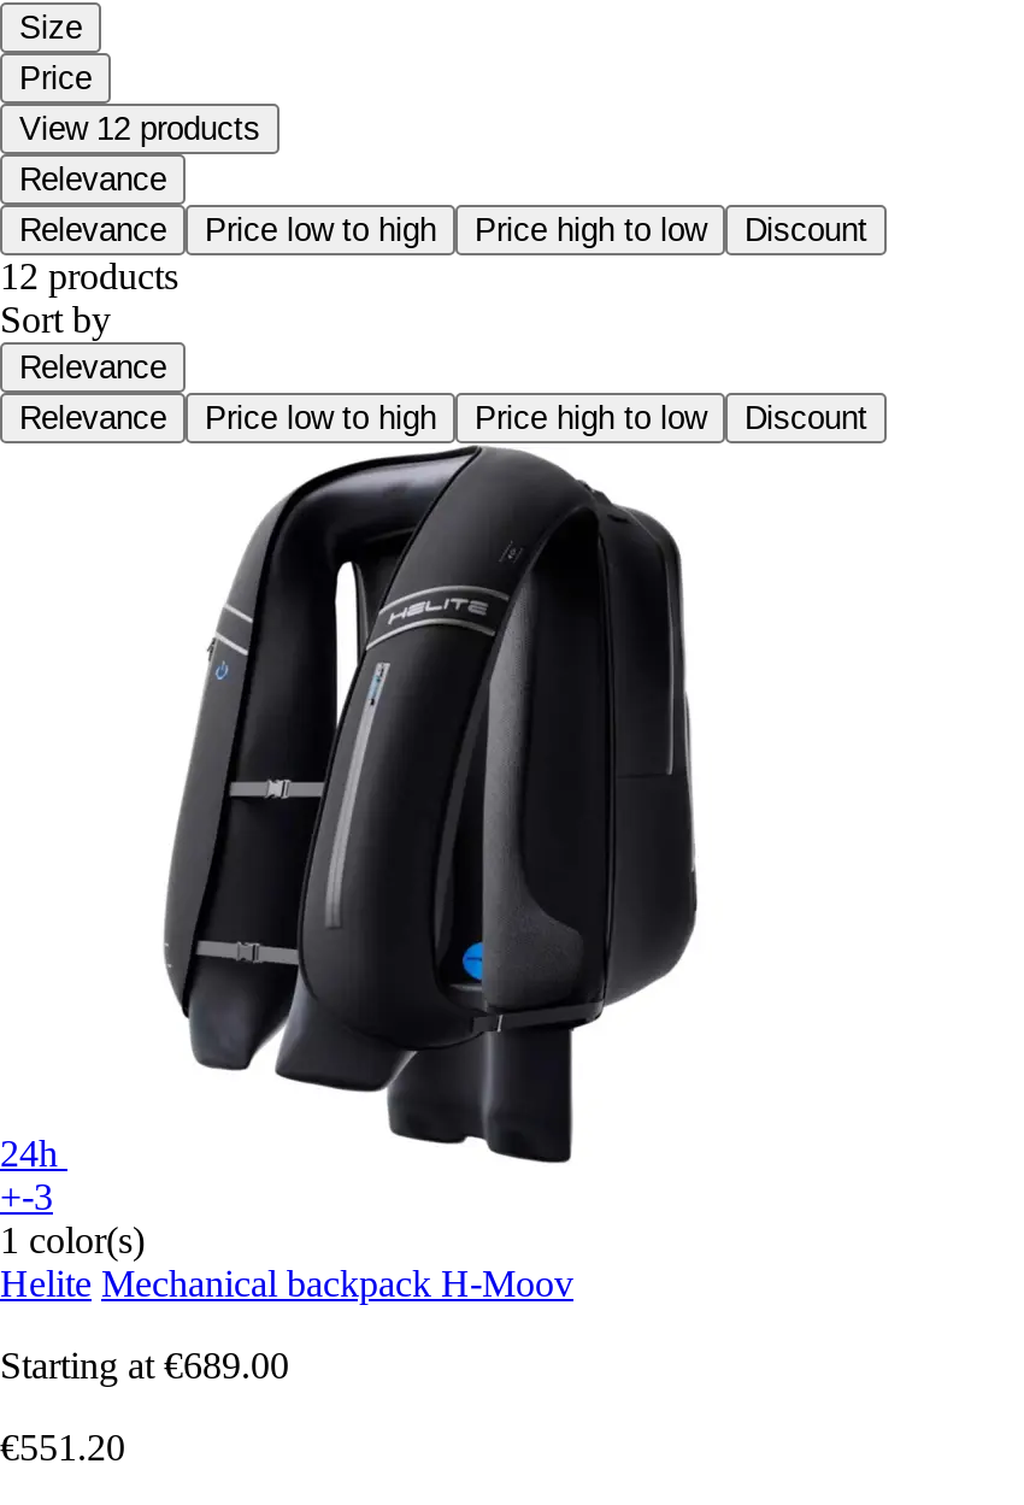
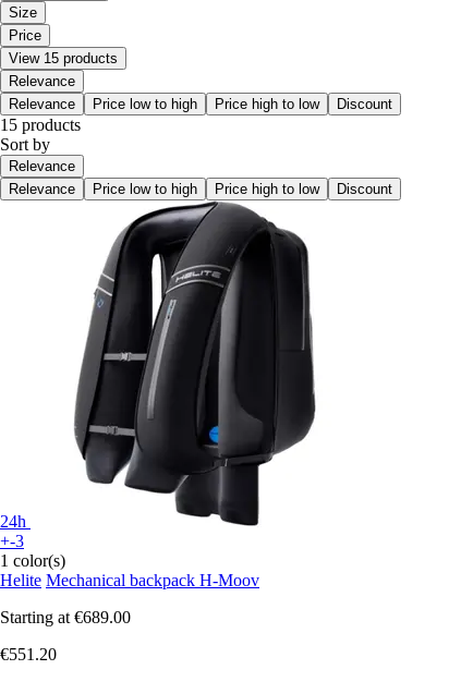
[19,110,260,146] View 12 products -> [9,50,118,66] View 15 products
[0,255,178,296] 12 products -> [0,115,81,134] 15 products

